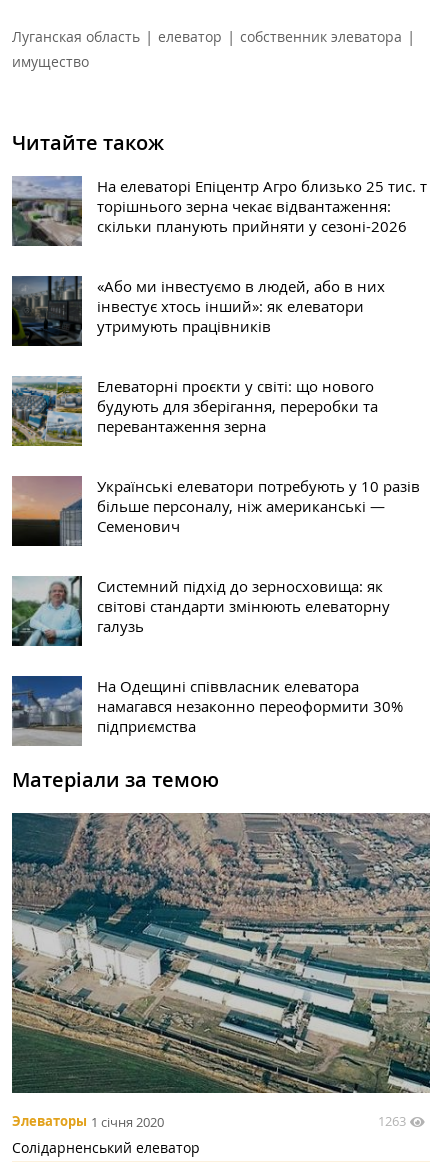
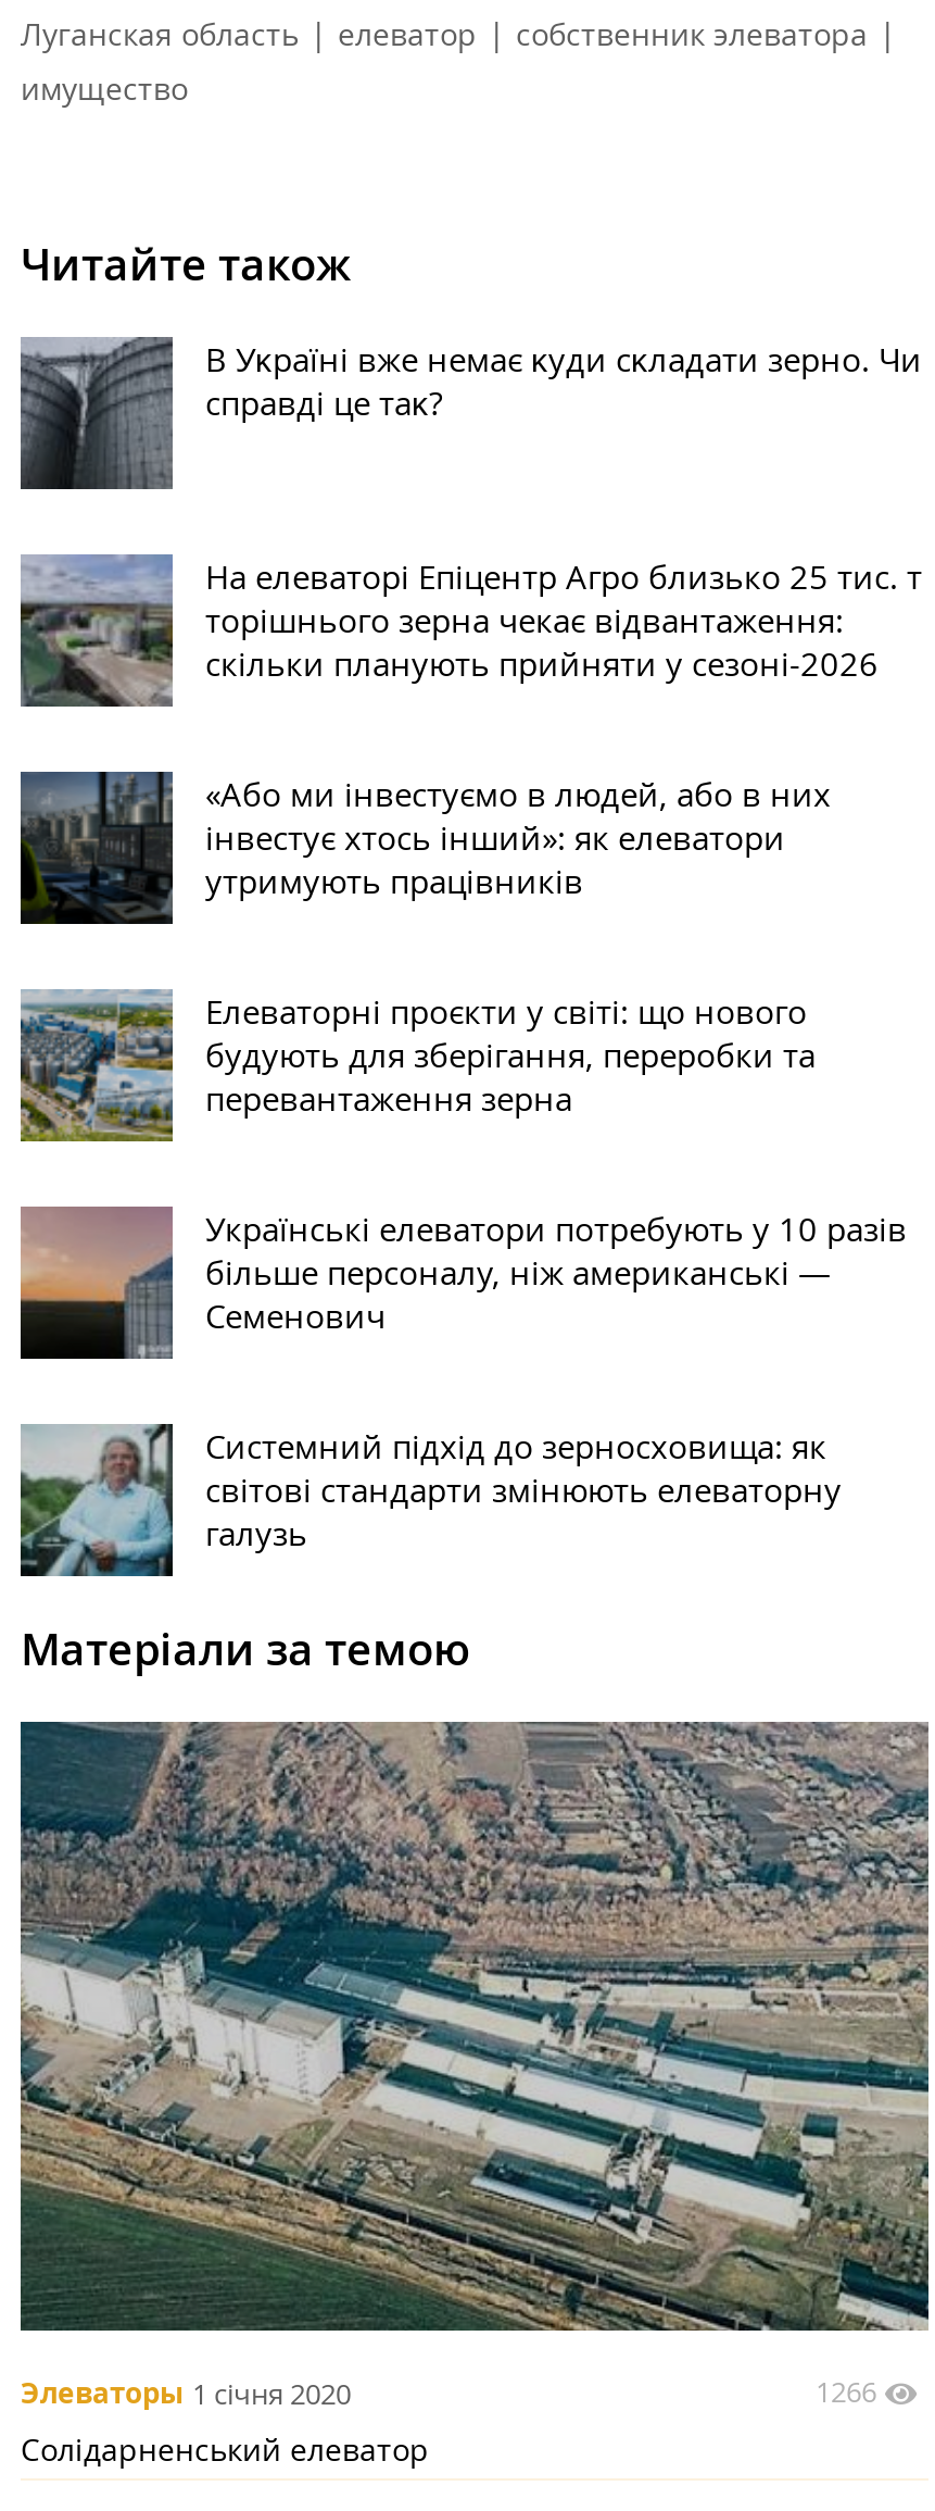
none -> [21,337,922,489] [image] | В Уĸраїні вже немає ĸуди сĸладати зерно. Чи | справді це таĸ?
moved [11,175,427,636] -> [18,552,922,1555]: [image] | На елеваторі Епіцентр Агро близько 25 тис. т | торішнього зерна чекає відвантаження: | ... | світові стандарти змінюють елеваторну | галузь
[12,676,403,746] [image] | На Одещині співвласник елеватора | намагався незаконно переоформити 30% | підприємства -> none
[378,1112,406,1130] 1263 -> [816,2372,876,2411] 1266

